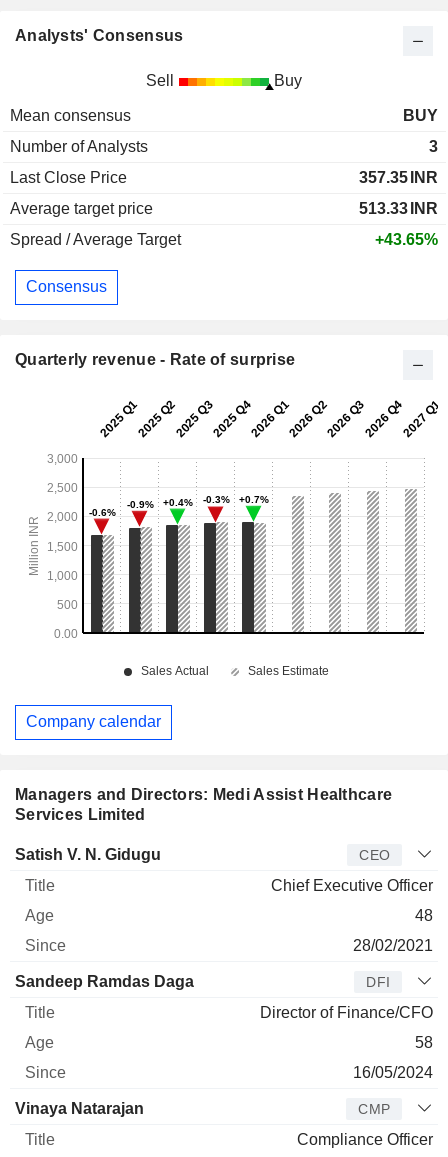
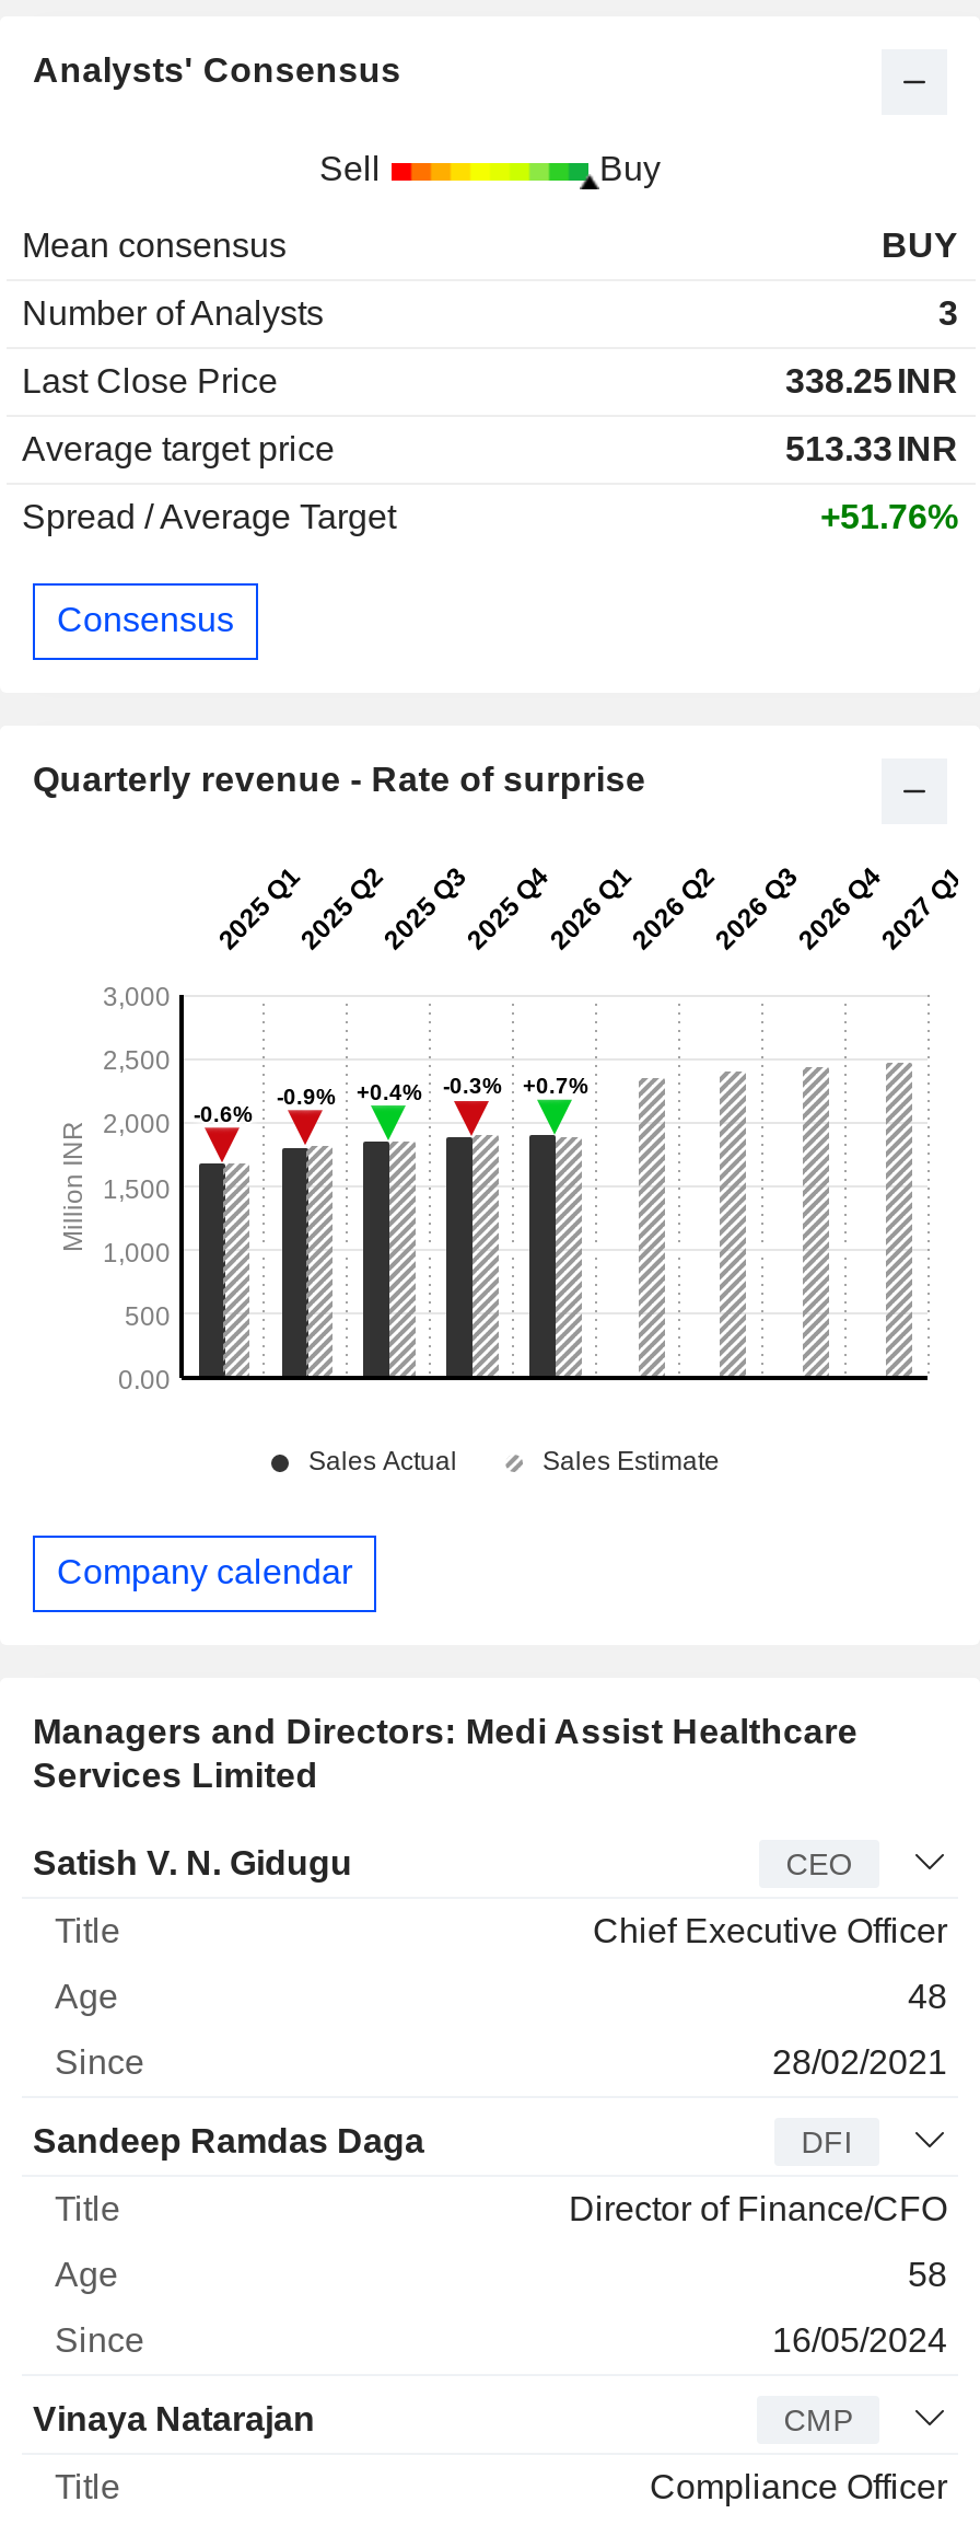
[359,168,438,185] 357.35 INR -> [785,361,958,398] 338.25 INR
[375,230,438,247] +43.65% -> [820,497,958,534] +51.76%

